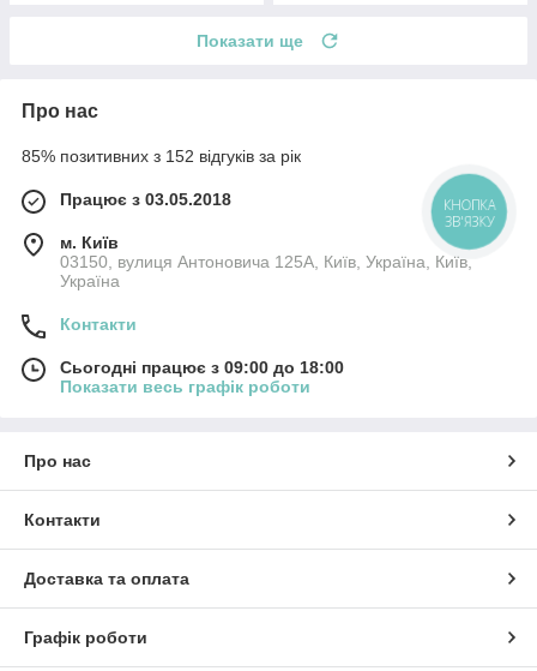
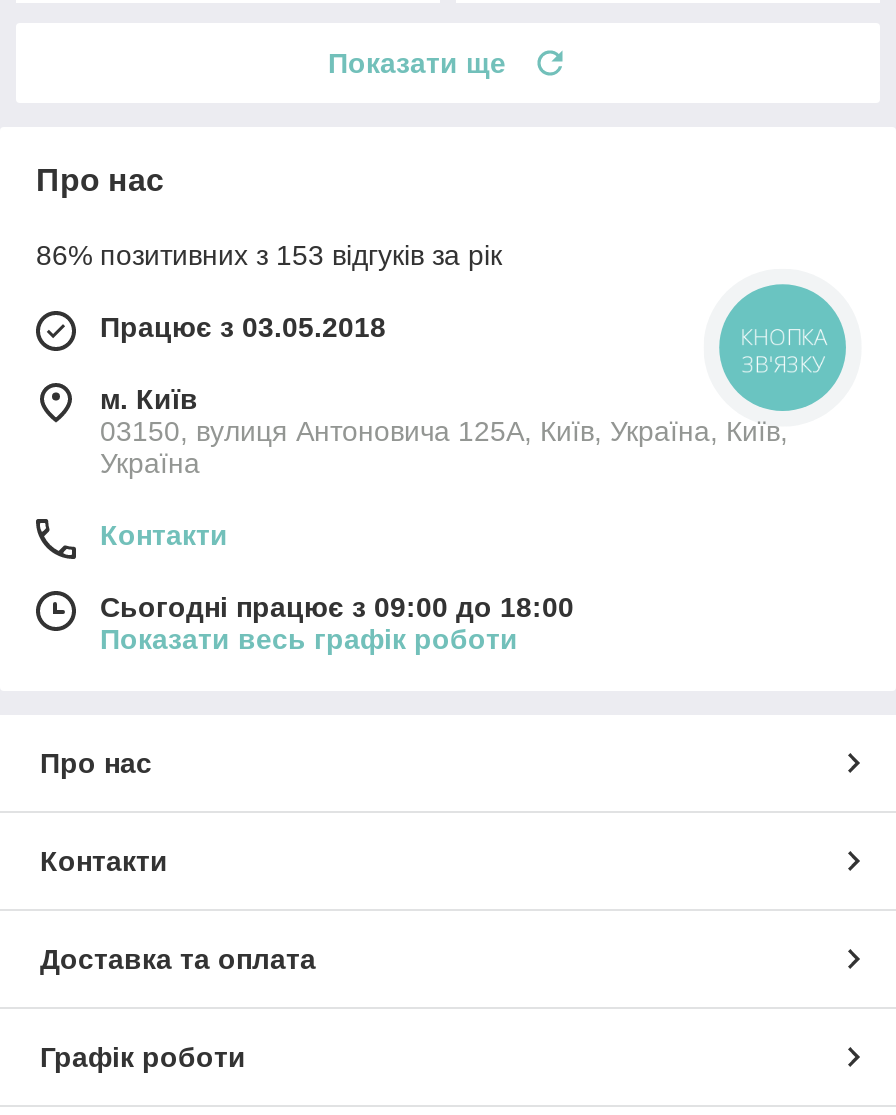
[22,146,301,165] 85% позитивних з 152 відгуків за рік -> [36,239,502,271] 86% позитивних з 153 відгуків за рік

